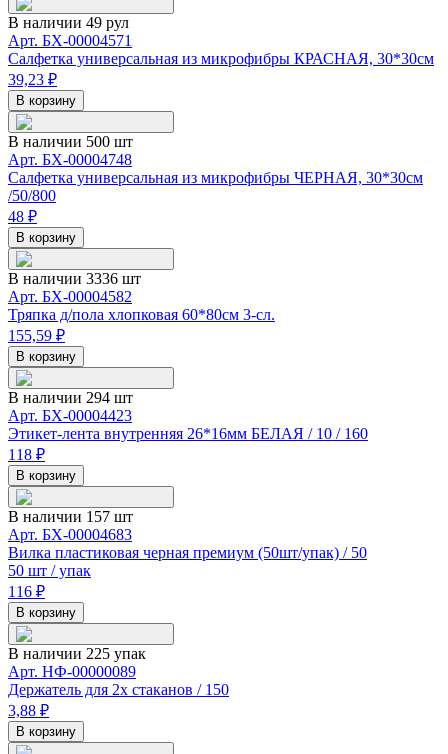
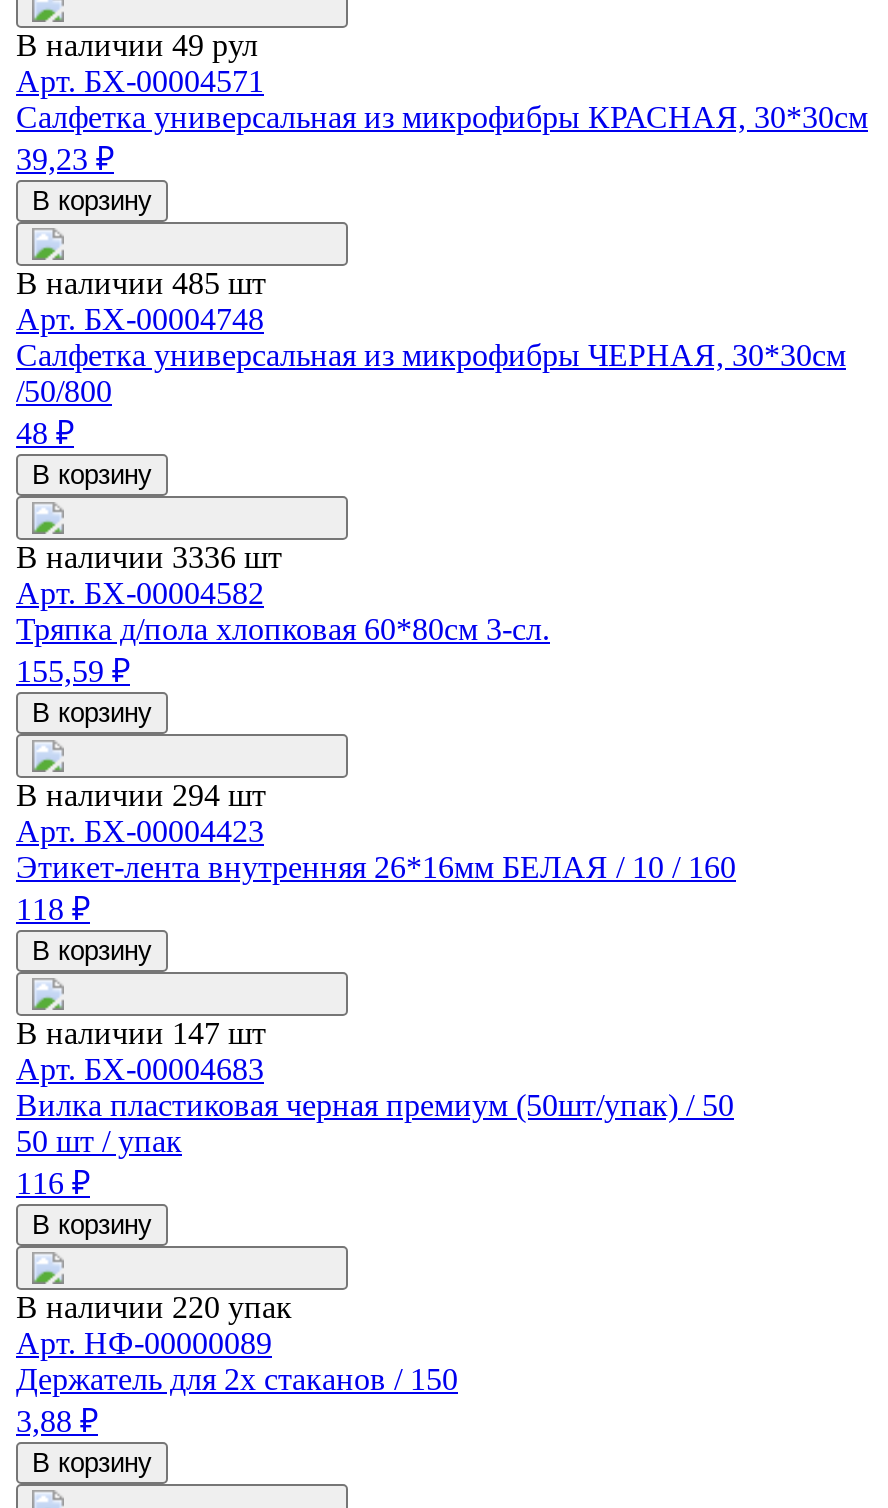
[8,133,133,150] В наличии 500 шт -> [16,266,266,300] В наличии 485 шт
[8,508,133,525] В наличии 157 шт -> [16,1016,266,1050] В наличии 147 шт
[8,645,146,662] В наличии 225 упак -> [16,1290,292,1324] В наличии 220 упак

